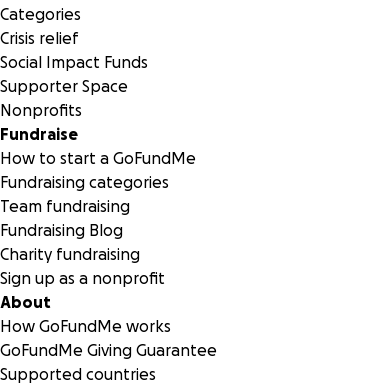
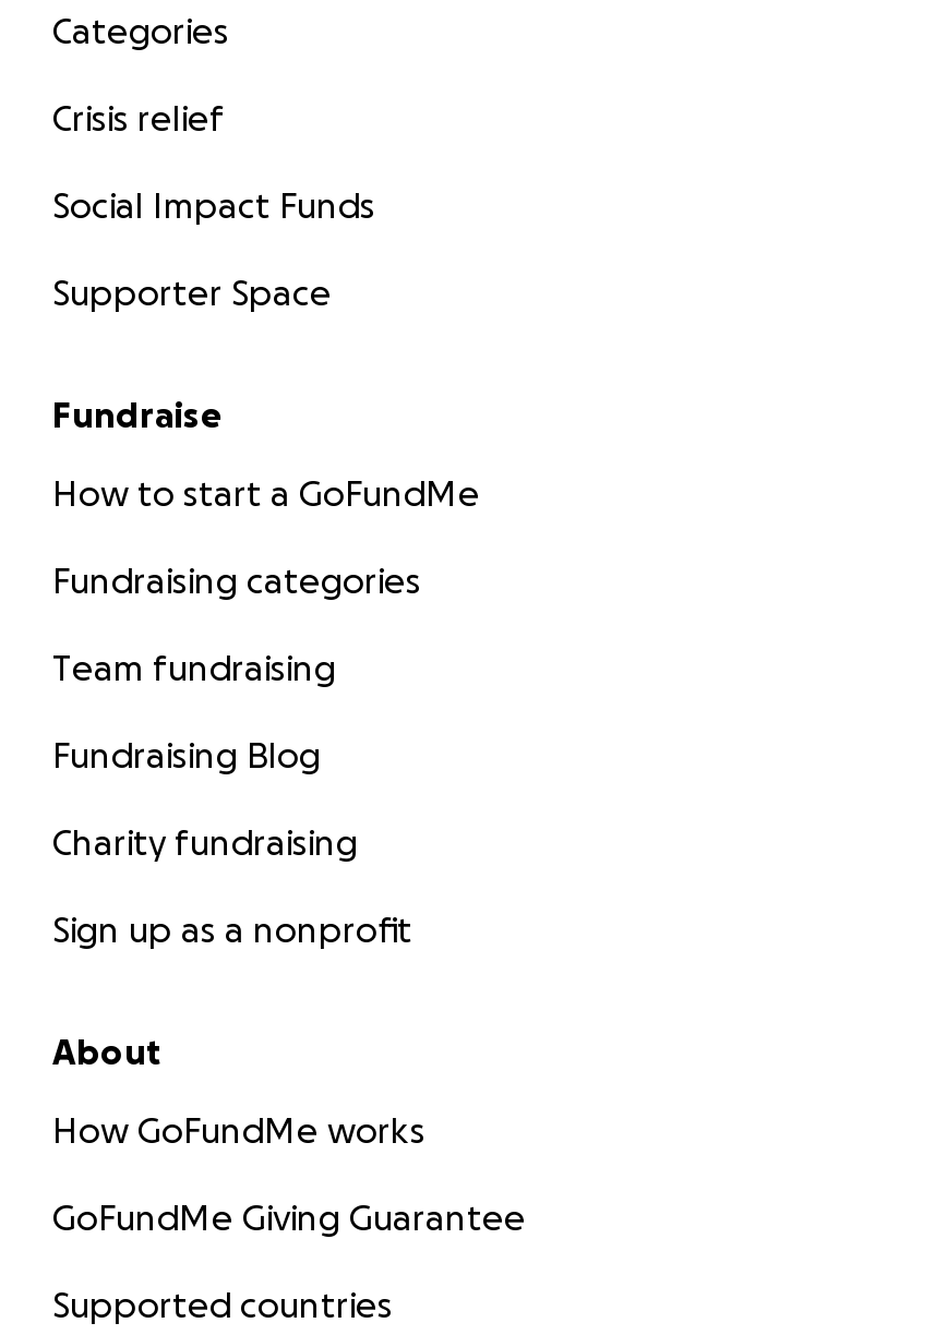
[0,101,82,119] Nonprofits -> none

